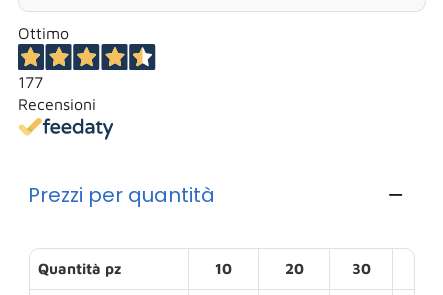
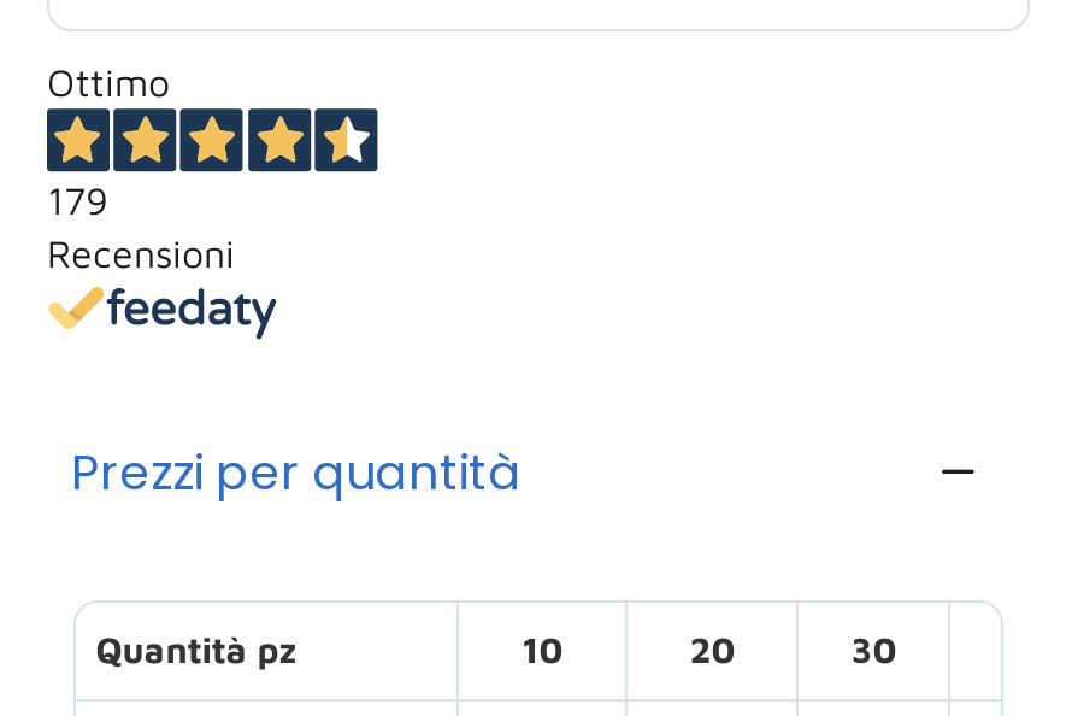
[18,73,43,91] 177 -> [47,180,107,223] 179

